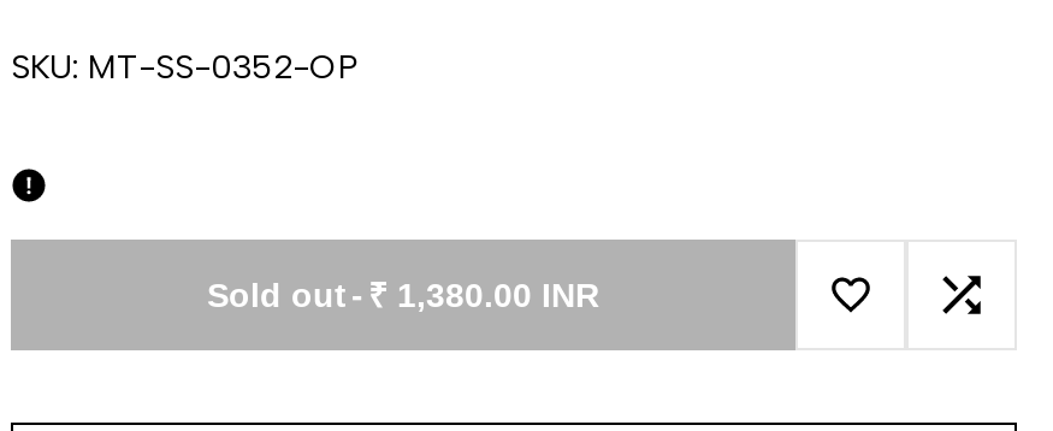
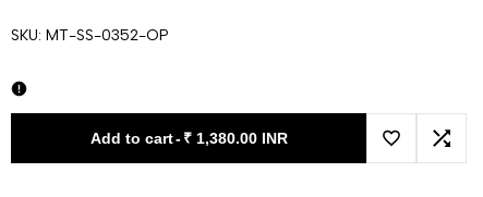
[207,275,599,314] Sold out - ₹ 1,380.00 INR -> [90,129,287,147] Add to cart - ₹ 1,380.00 INR

